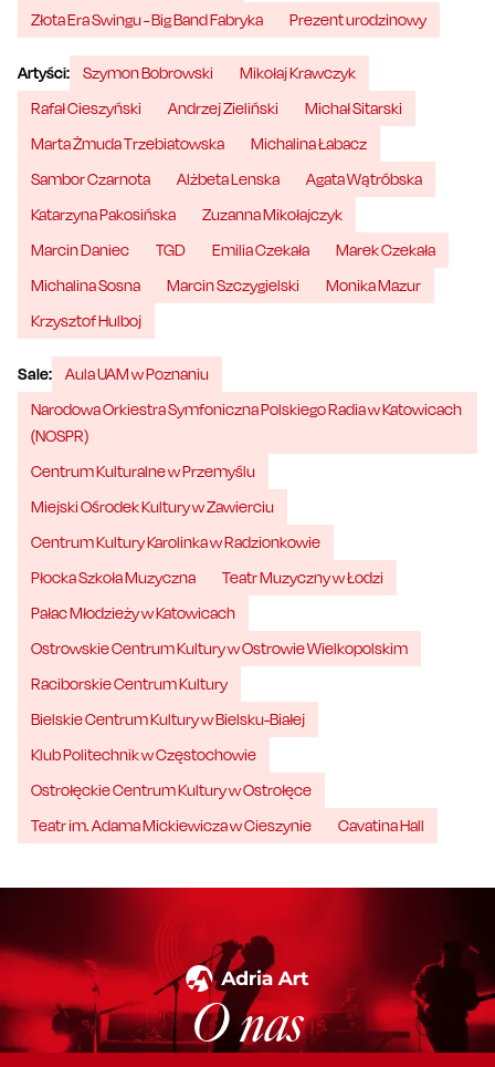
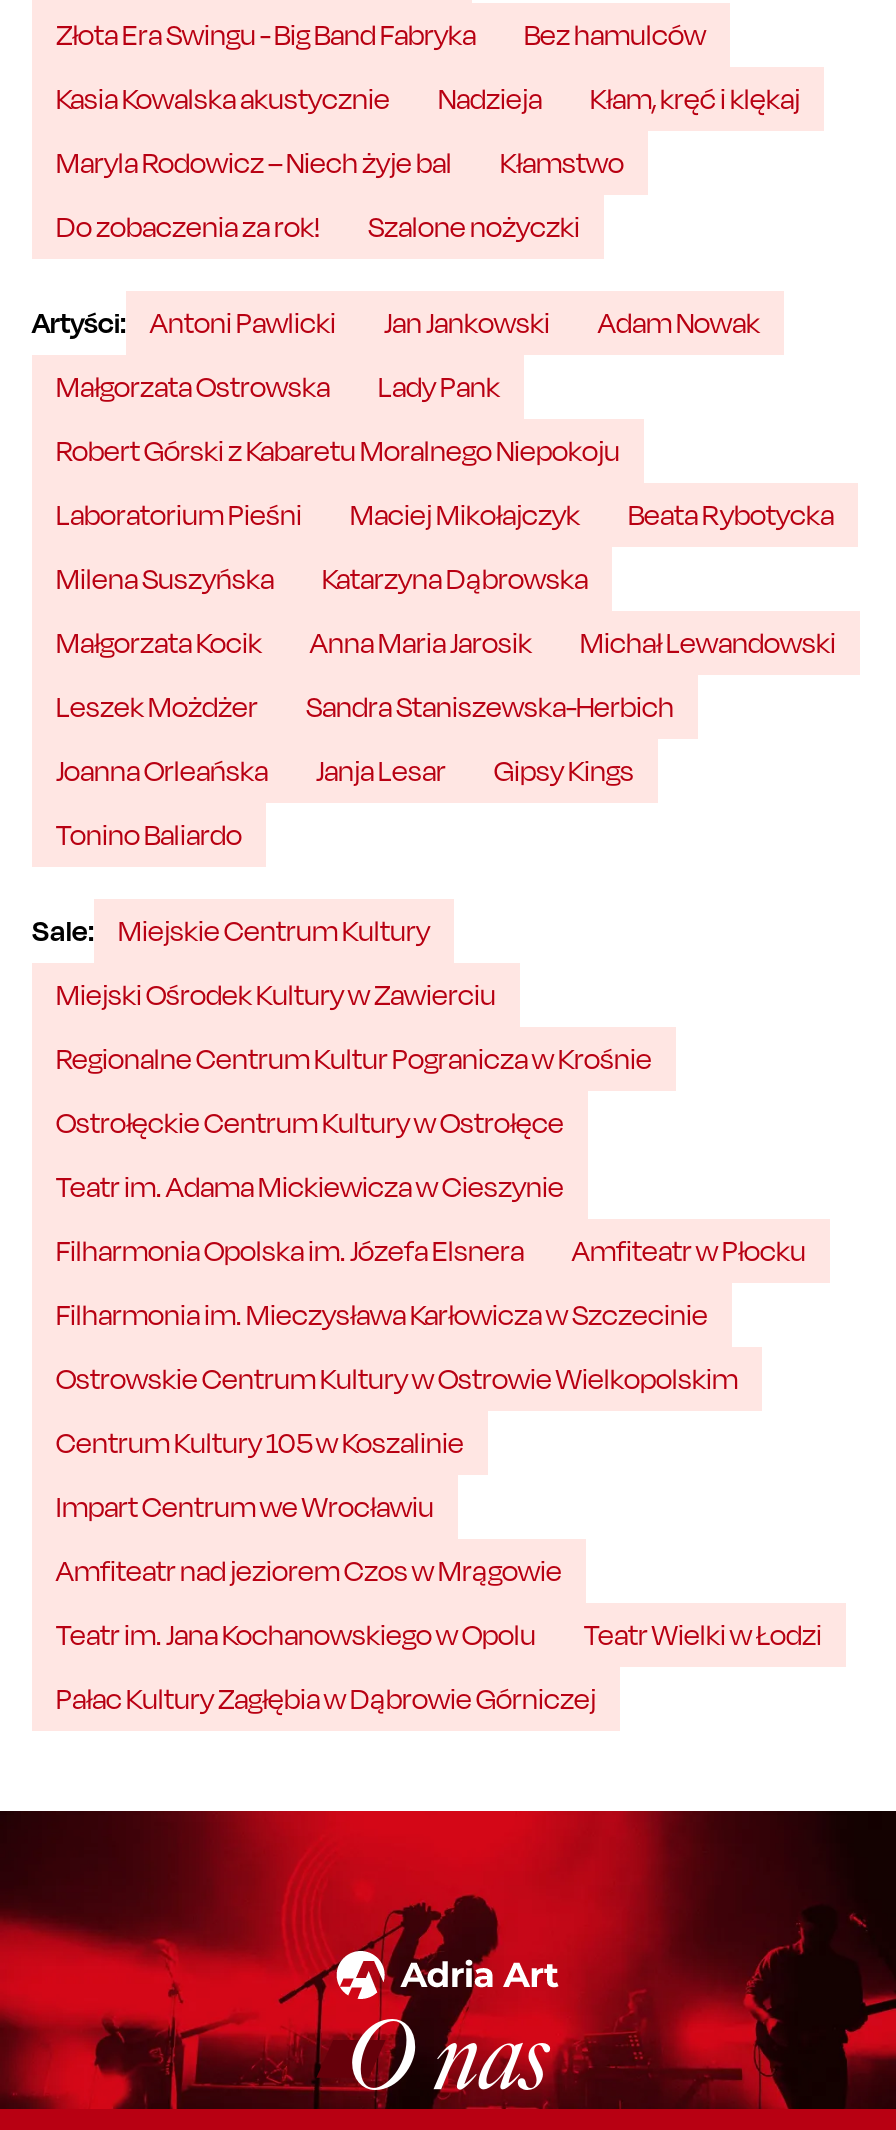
[289,10,426,29] Prezent urodzinowy -> [56,17,800,243] Bez hamulców | Kasia Kowalska akustycznie | Nadzieja | Kłam, kręć i klękaj | Maryla Rodowicz – Niech żyje bal | Kłamstwo | Do zobaczenia za rok! | Szalone nożyczki
[31,64,435,330] Szymon Bobrowski | Mikołaj Krawczyk | Rafał Cieszyński | Andrzej Zieliński | Michał Sitarski | Marta Żmuda Trzebiatowska | Michalina Łabacz | Sambor Czarnota | Alżbeta Lenska | Agata Wątróbska | Katarzyna Pakosińska | Zuzanna Mikołajczyk | Marcin Daniec | TGD | Emilia Czekała | Marek Czekała | Michalina Sosna | Marcin Szczygielski | Monika Mazur | Krzysztof Hulboj -> [56,305,836,851] Antoni Pawlicki | Jan Jankowski | Adam Nowak | Małgorzata Ostrowska | Lady Pank | Robert Górski z Kabaretu Moralnego Niepokoju | Laboratorium Pieśni | Maciej Mikołajczyk | Beata Rybotycka | Milena Suszyńska | Katarzyna Dąbrowska | Małgorzata Kocik | Anna Maria Jarosik | Michał Lewandowski | Leszek Możdżer | Sandra Staniszewska-Herbich | Joanna Orleańska | Janja Lesar | Gipsy Kings | Tonino Baliardo
moved [18,365,52,383] -> [32,913,94,947]: Sale:
[31,365,462,481] Aula UAM w Poznaniu | Narodowa Orkiestra Symfoniczna Polskiego Radia w Katowicach | (NOSPR) | Centrum Kulturalne w Przemyślu -> [118,913,430,947] Miejskie Centrum Kultury
[31,533,383,764] Centrum Kultury Karolinka w Radzionkowie | Płocka Szkoła Muzyczna | Teatr Muzyczny w Łodzi | Pałac Młodzieży w Katowicach | Raciborskie Centrum Kultury | Bielskie Centrum Kultury w Bielsku-Białej | Klub Politechnik w Częstochowie -> [56,1041,652,1075] Regionalne Centrum Kultur Pogranicza w Krośnie
moved [31,639,408,658] -> [56,1361,738,1395]: Ostrowskie Centrum Kultury w Ostrowie Wielkopolskim
moved [31,781,312,835] -> [56,1105,564,1203]: Ostrołęckie Centrum Kultury w Ostrołęce | Teatr im. Adama Mickiewicza w Cieszynie
[338,816,424,835] Cavatina Hall -> [56,1233,822,1715] Filharmonia Opolska im. Józefa Elsnera | Amfiteatr w Płocku | Filharmonia im. Mieczysława Karłowicza w Szczecinie | Centrum Kultury 105 w Koszalinie | Impart Centrum we Wrocławiu | Amfiteatr nad jeziorem Czos w Mrągowie | Teatr im. Jana Kochanowskiego w Opolu | Teatr Wielki w Łodzi | Pałac Kultury Zagłębia w Dąbrowie Górniczej

